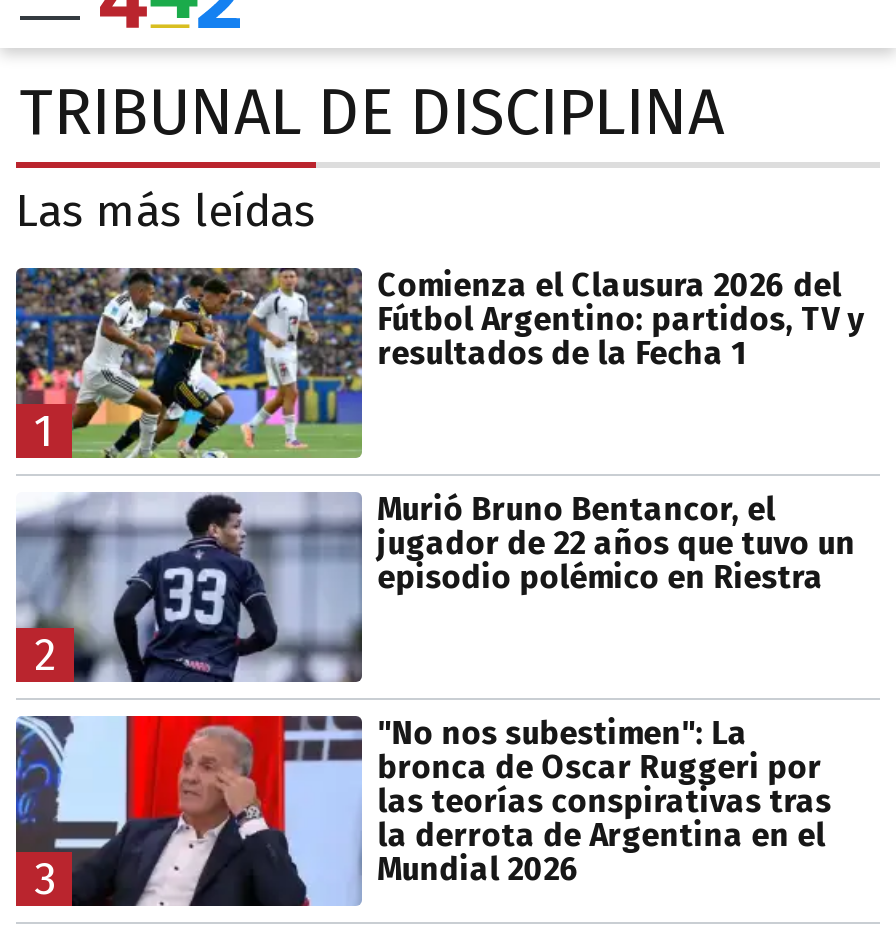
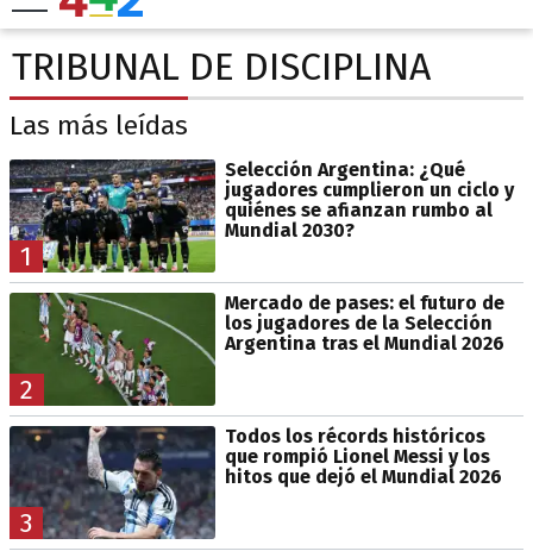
[14,265,864,460] [image] | Comienza el Clausura 2026 del | Fútbol Argentino: partidos, TV y | resultados de la Fecha 1 -> [8,158,514,273] [image] | Selección Argentina: ¿Qué | jugadores cumplieron un ciclo y | quiénes se afianzan rumbo al | Mundial 2030?
[14,489,856,684] [image] | Murió Bruno Bentancor, el | jugador de 22 años que tuvo un | episodio polémico en Riestra -> [8,291,504,407] [image] | Mercado de pases: el futuro de | los jugadores de la Selección | Argentina tras el Mundial 2026
[14,713,832,908] [image] | "No nos subestimen": La | bronca de Oscar Ruggeri por | las teorías conspirativas tras | la derrota de Argentina en el | Mundial 2026 -> [8,424,502,540] [image] | Todos los récords históricos | que rompió Lionel Messi y los | hitos que dejó el Mundial 2026

